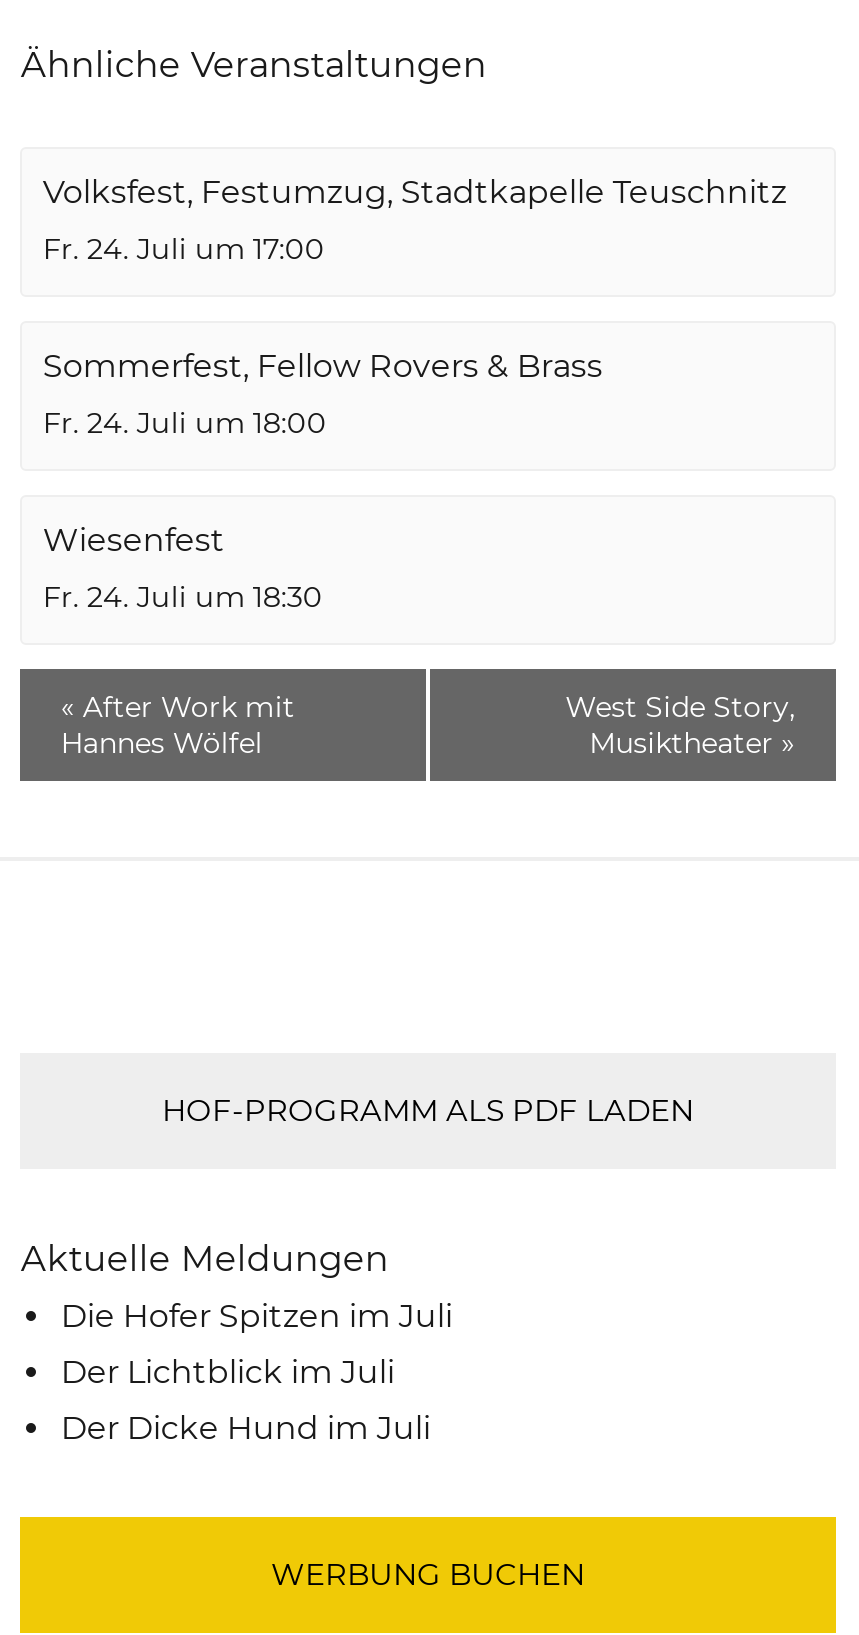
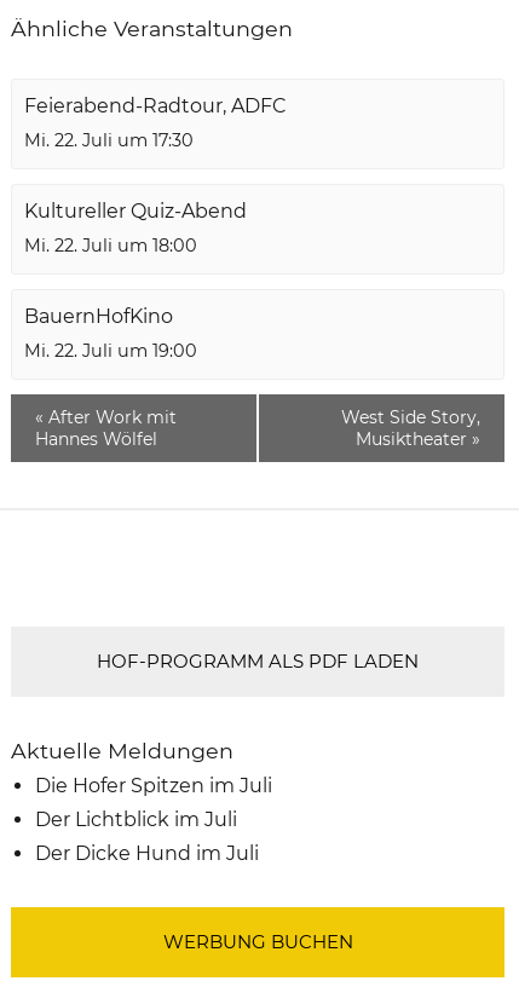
[43,172,787,210] Volksfest, Festumzug, Stadtkapelle Teuschnitz -> [25,94,287,117] Feierabend-Radtour, ADFC
[43,230,325,266] Fr. 24. Juli um 17:00 -> [25,129,194,151] Mi. 22. Juli um 17:30
[43,346,603,384] Sommerfest, Fellow Rovers & Brass -> [25,199,247,222] Kultureller Quiz-Abend
[43,404,327,440] Fr. 24. Juli um 18:00 -> [25,234,198,256] Mi. 22. Juli um 18:00
[43,520,225,558] Wiesenfest -> [25,304,173,327] BauernHofKino
[43,578,323,614] Fr. 24. Juli um 18:30 -> [25,339,198,361] Mi. 22. Juli um 19:00

